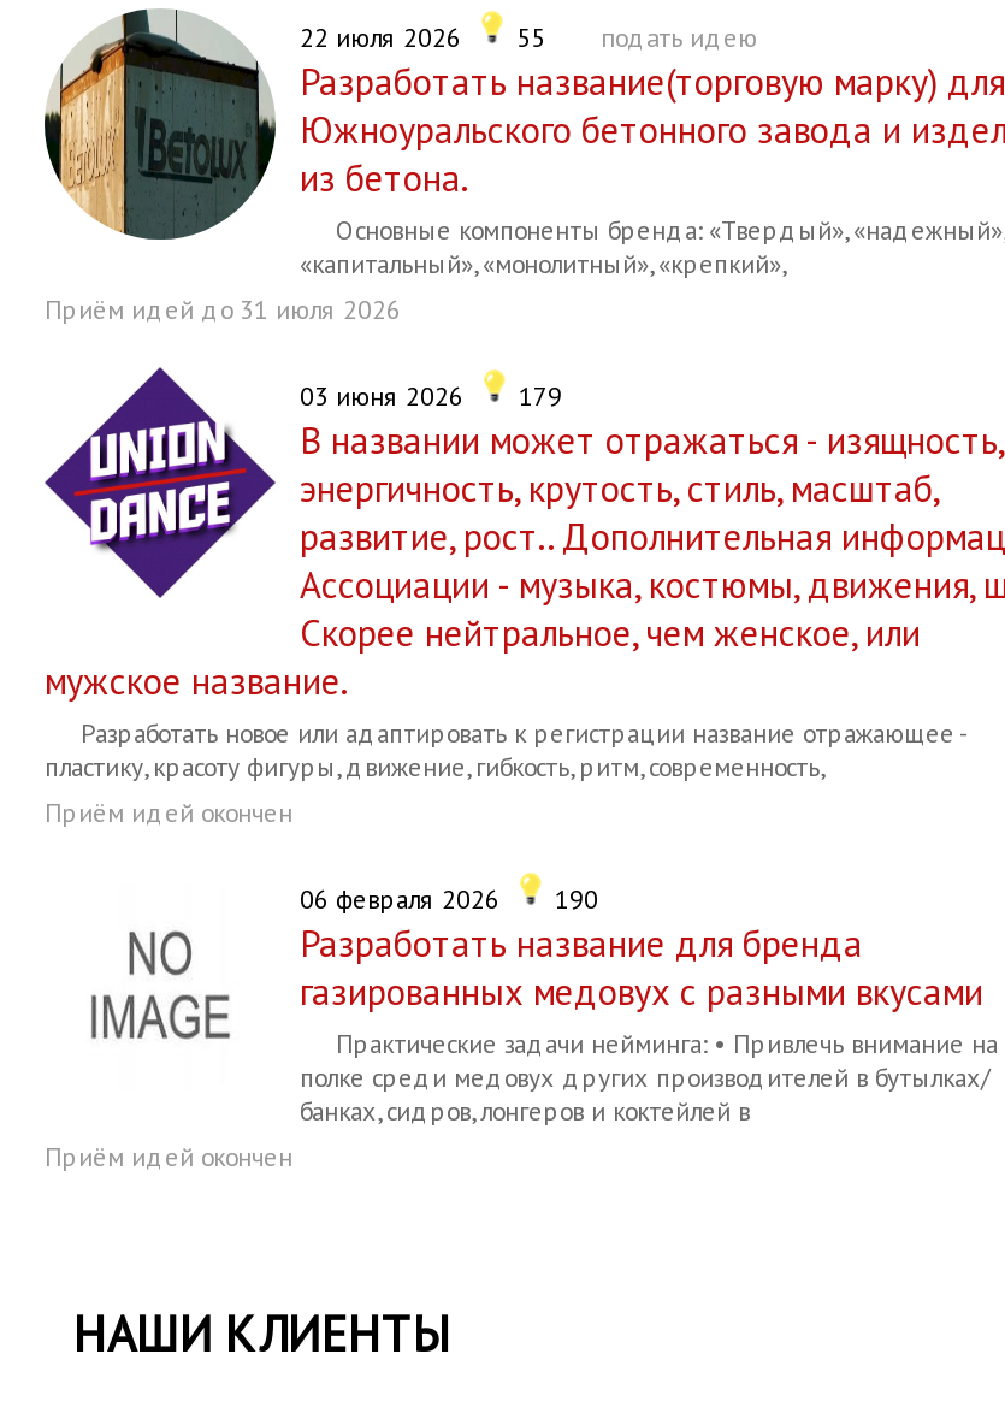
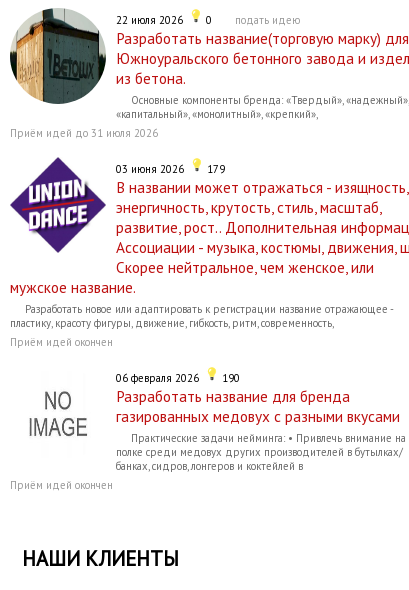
[300,19,757,53] 22 июля 2026 55 подать идею -> [116,12,300,26] 22 июля 2026 0 подать идею

